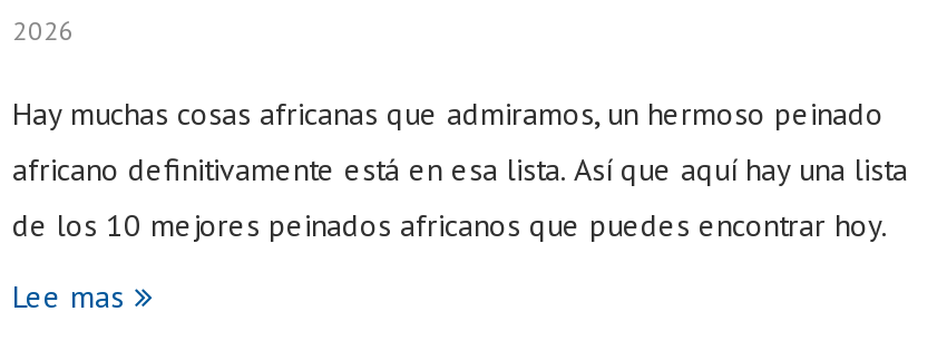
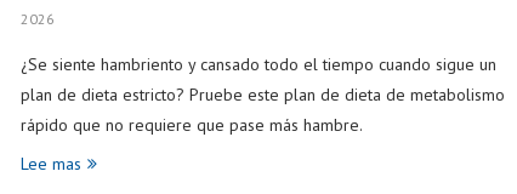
[12,94,908,245] Hay muchas cosas africanas que admiramos, un hermoso peinado | africano definitivamente está en esa lista. Así que aquí hay una lista | de los 10 mejores peinados africanos que puedes encontrar hoy. -> [21,53,505,136] ¿Se siente hambriento y cansado todo el tiempo cuando sigue un | plan de dieta estricto? Pruebe este plan de dieta de metabolismo | rápido que no requiere que pase más hambre.

